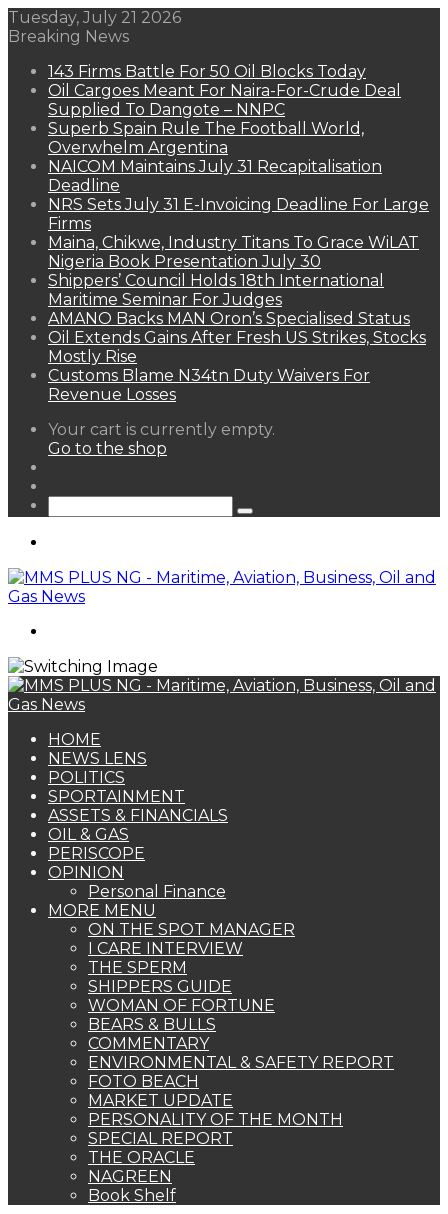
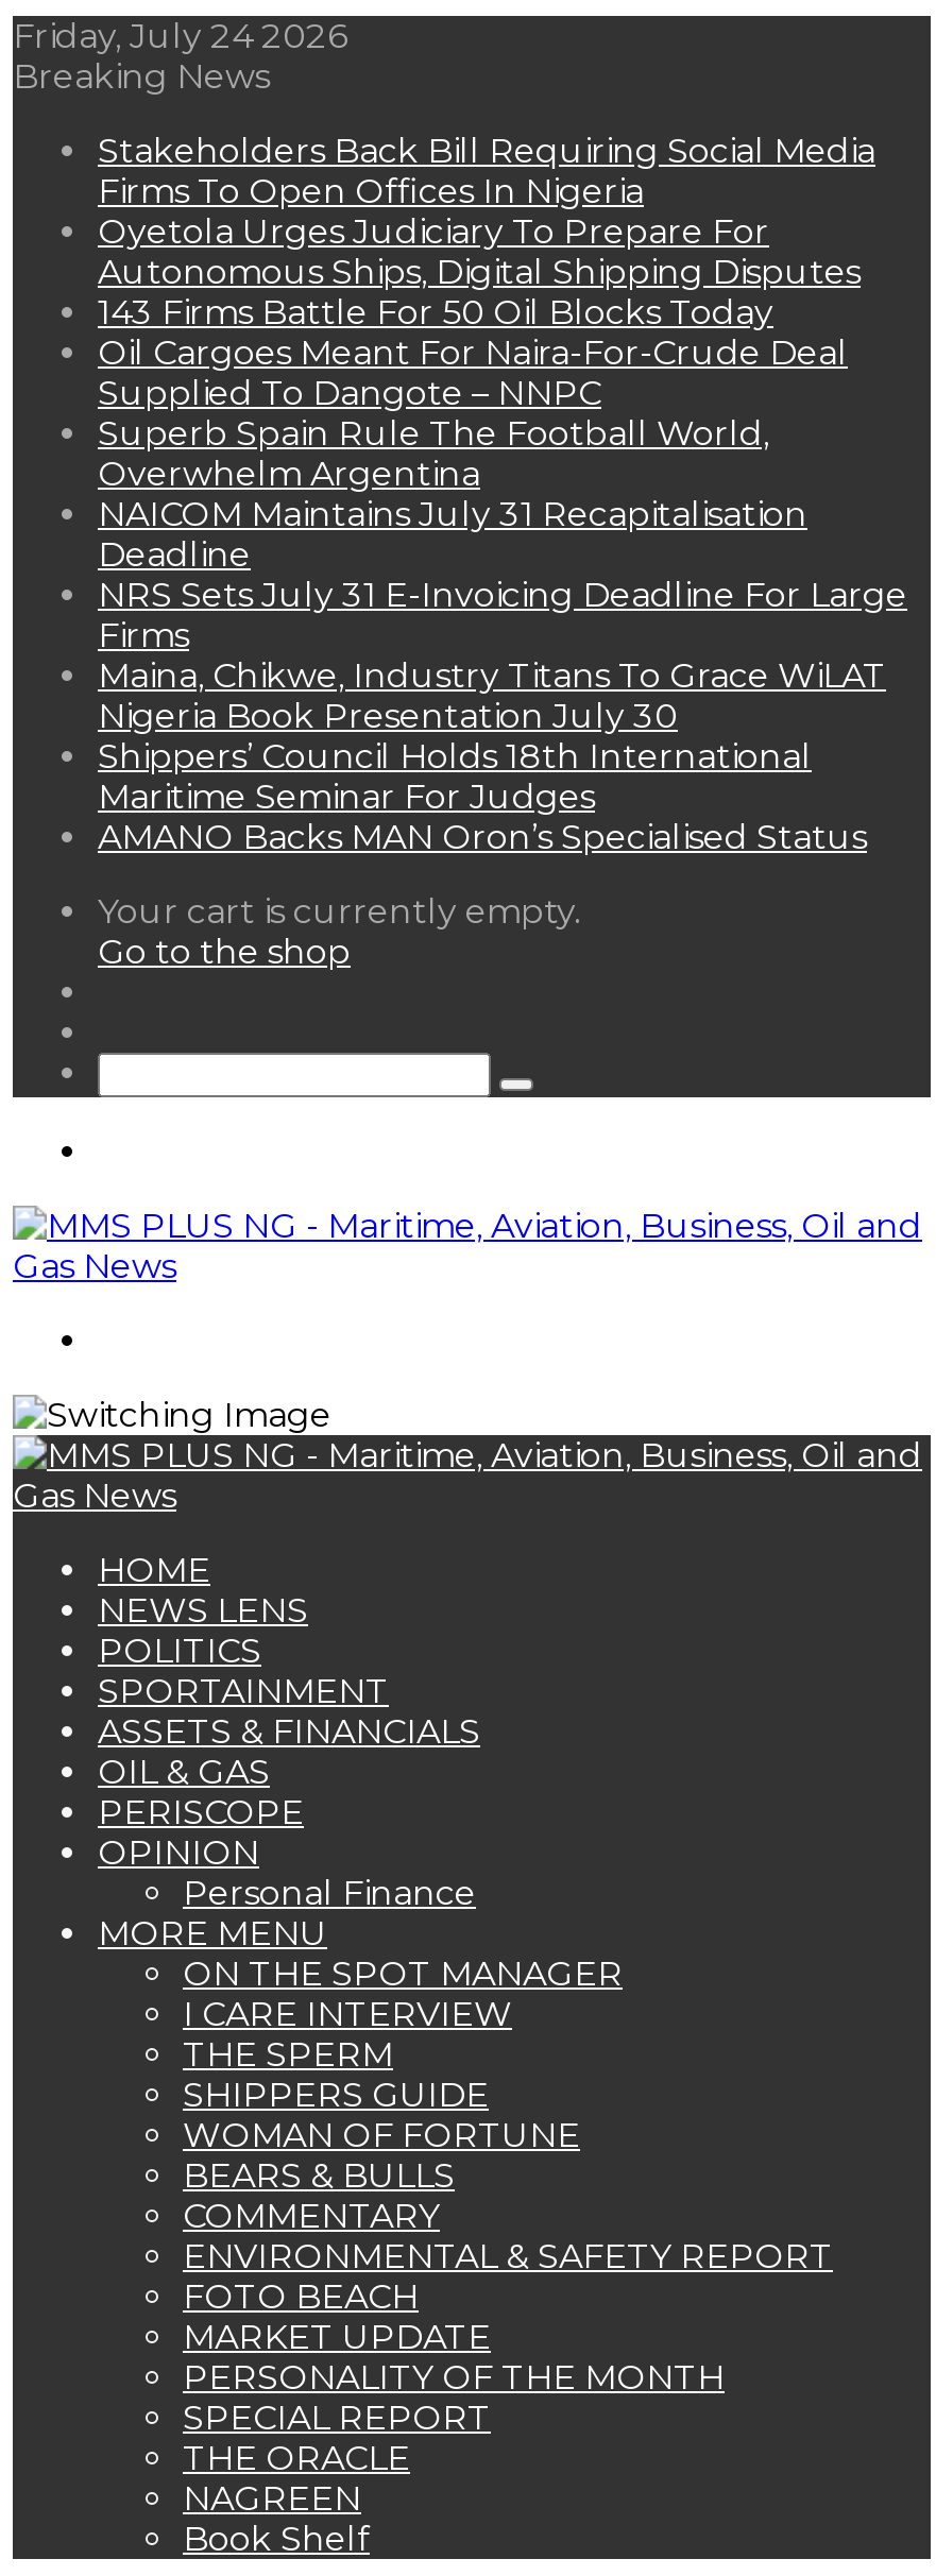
[8,8,181,27] Tuesday, July 21 2026 -> [13,16,346,56] Friday, July 24 2026
none -> [98,131,875,292] Stakeholders Back Bill Requiring Social Media | Firms To Open Offices In Nigeria | Oyetola Urges Judiciary To Prepare For | Autonomous Ships, Digital Shipping Disputes
moved [48,62,429,328] -> [98,292,907,857]: 143 Firms Battle For 50 Oil Blocks Today | Oil Cargoes Meant For Naira-For-Crude Deal | Supplied To Dangote – NNPC | ... | Maritime Seminar For Judges | AMANO Backs MAN Oron’s Specialised Status
[48,328,426,404] Oil Extends Gains After Fresh US Strikes, Stocks | Mostly Rise | Customs Blame N34tn Duty Waivers For | Revenue Losses -> none

